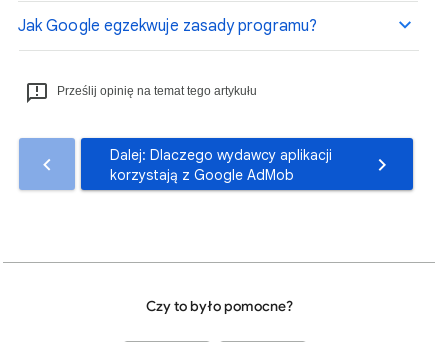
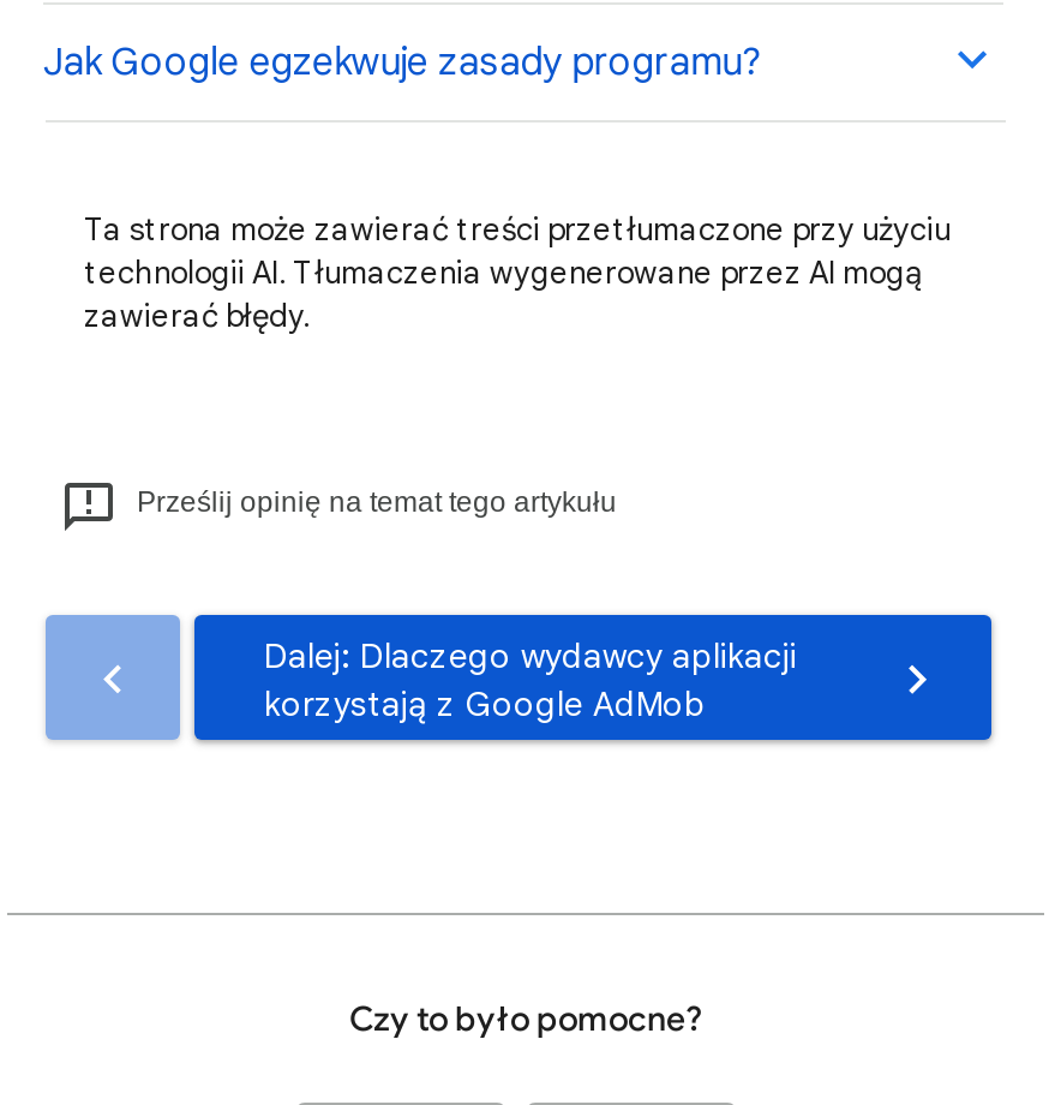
none -> [84,209,951,336] Ta strona może zawierać treści przetłumaczone przy użyciu | technologii AI. Tłumaczenia wygenerowane przez AI mogą | zawierać błędy.

